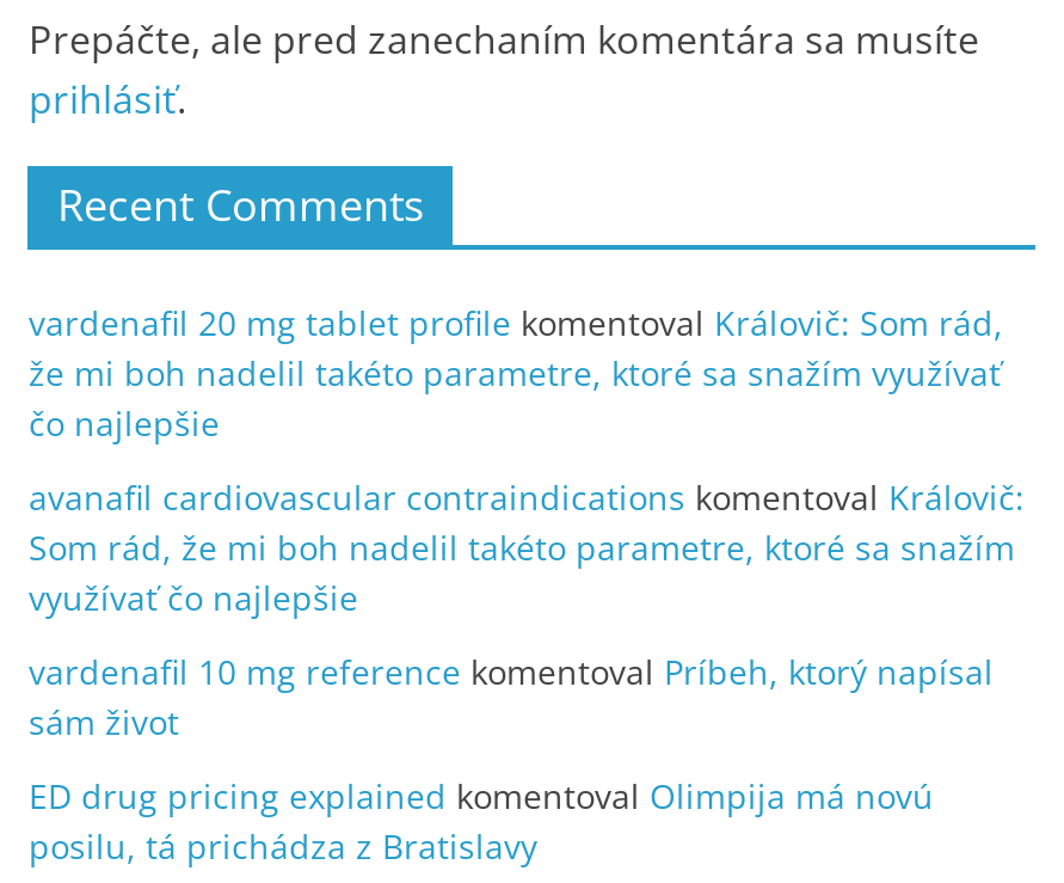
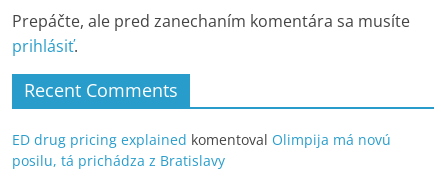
[28,300,1024,745] vardenafil 20 mg tablet profile komentoval Královič: Som rád, | že mi boh nadelil takéto parametre, ktoré sa snažím využívať | čo najlepšie | avanafil cardiovascular contraindications komentoval Královič: | Som rád, že mi boh nadelil takéto parametre, ktoré sa snažím | využívať čo najlepšie | vardenafil 10 mg reference komentoval Príbeh, ktorý napísal | sám život -> none

